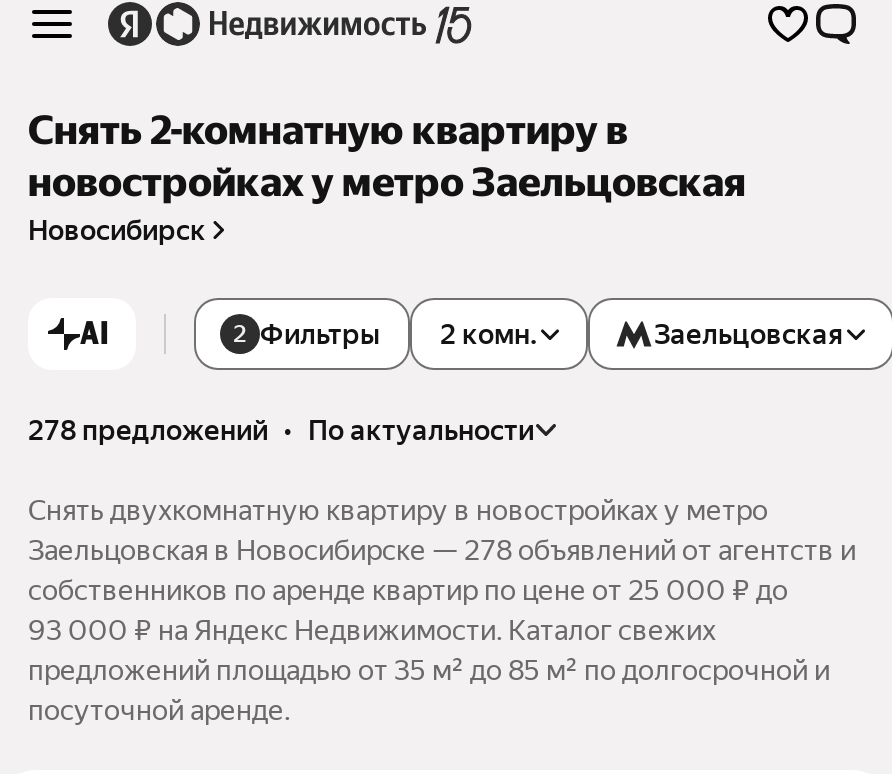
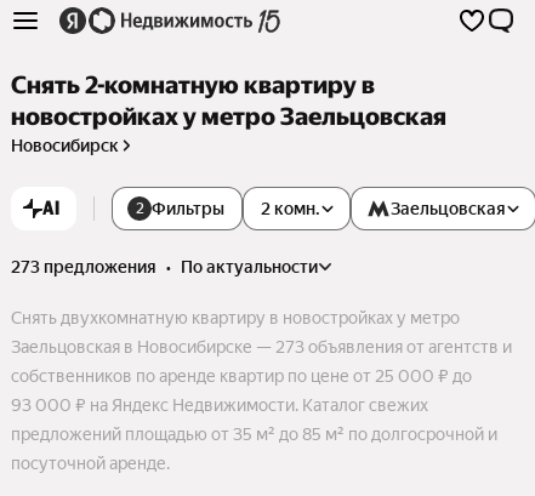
[28,414,534,446] 278 предложений • по актуальности -> [11,257,318,277] 273 предложения • по актуальности
[28,534,856,566] Заельцовская в Новосибирске — 278 объявлений от агентств и -> [11,337,512,357] Заельцовская в Новосибирске — 273 объявления от агентств и

